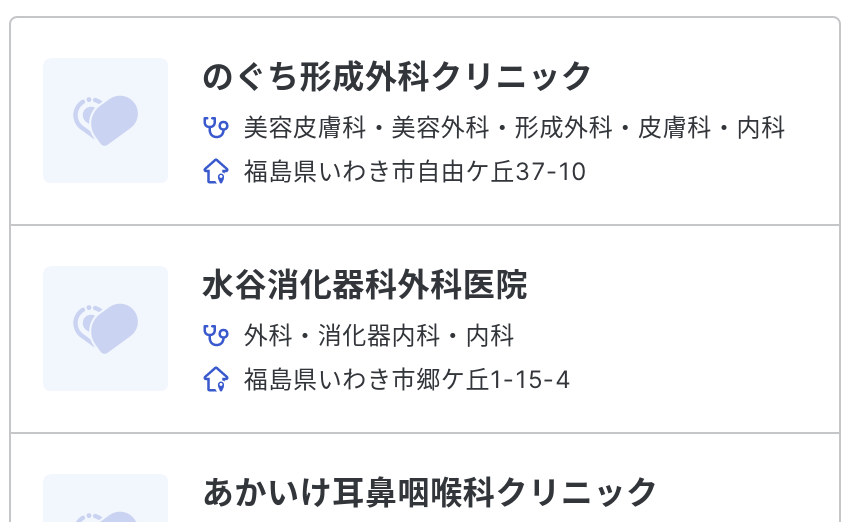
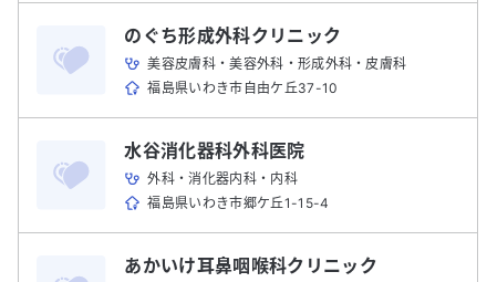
[244,112,786,142] 美容皮膚科・美容外科・形成外科・皮膚科・内科 -> [148,55,407,72] 美容皮膚科・美容外科・形成外科・皮膚科

